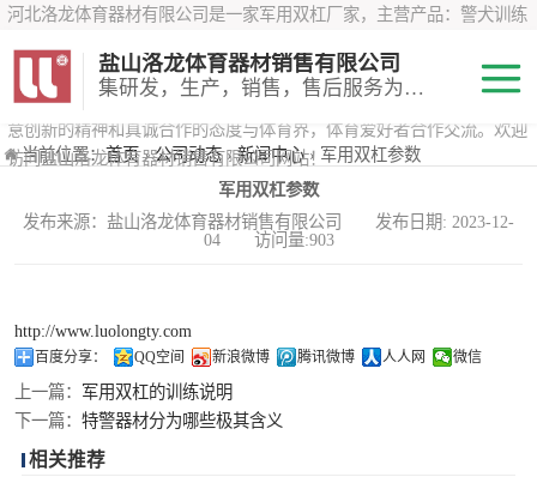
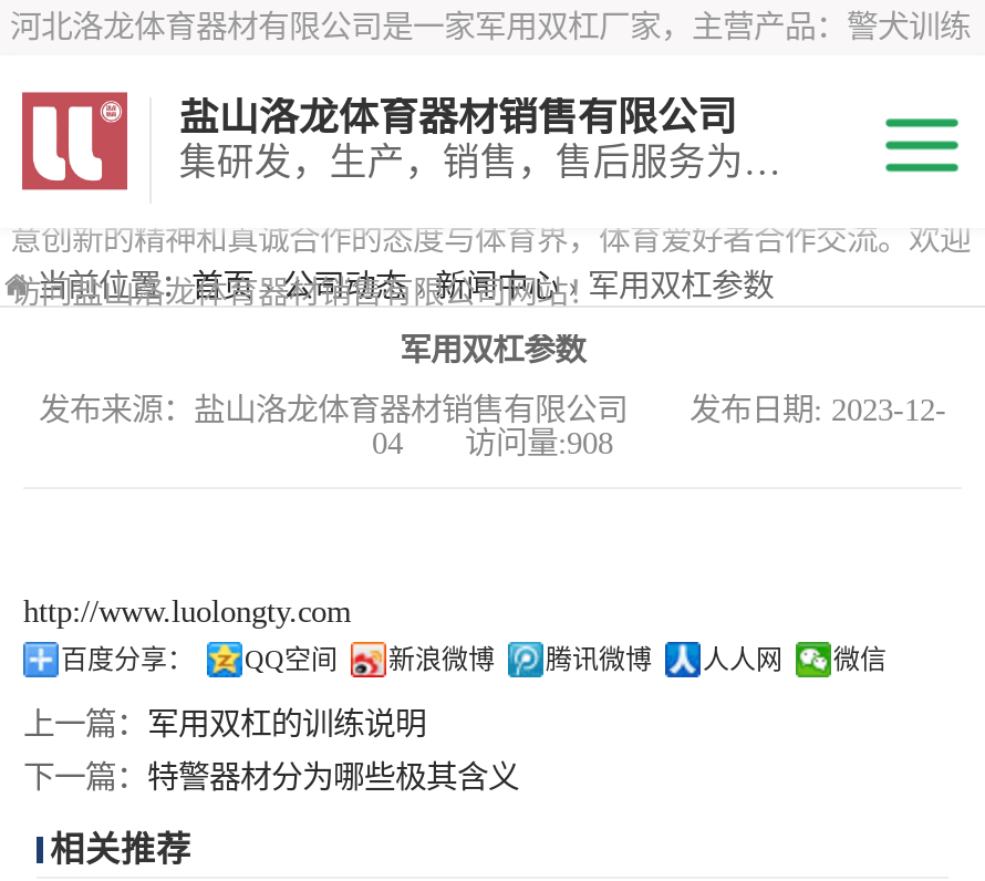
[203,230,334,249] 04 访问量:903 -> [372,425,613,460] 04 访问量:908

